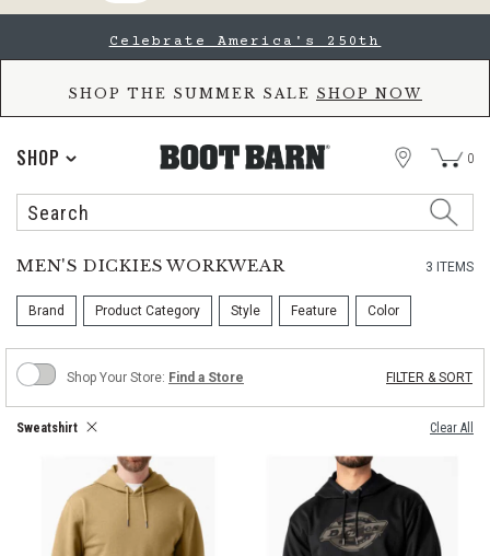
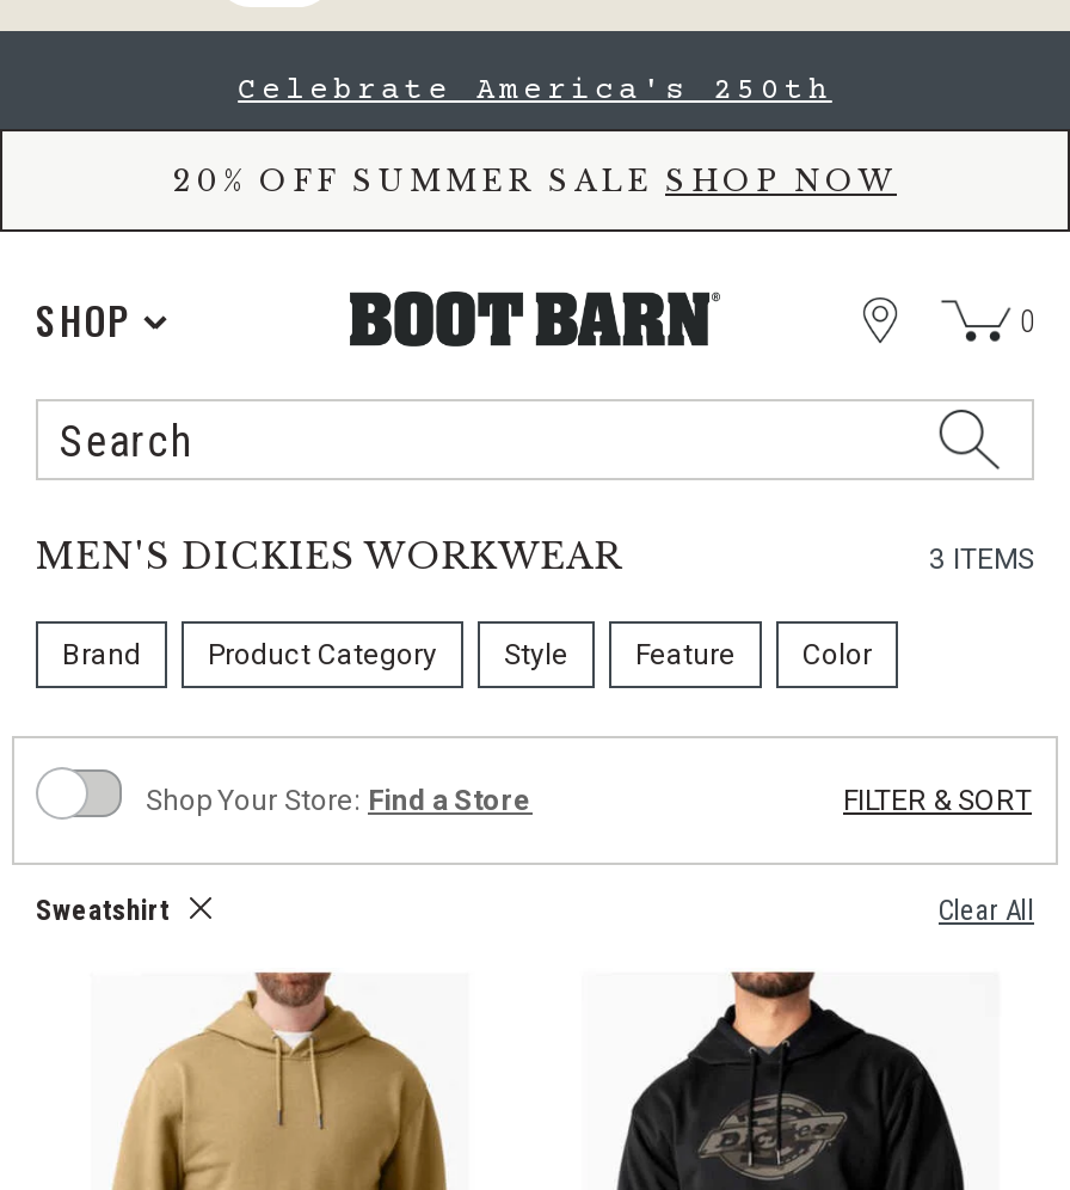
[68,85,422,102] SHOP THE SUMMER SALE SHOP NOW -> [173,162,897,198] 20% OFF SUMMER SALE SHOP NOW

